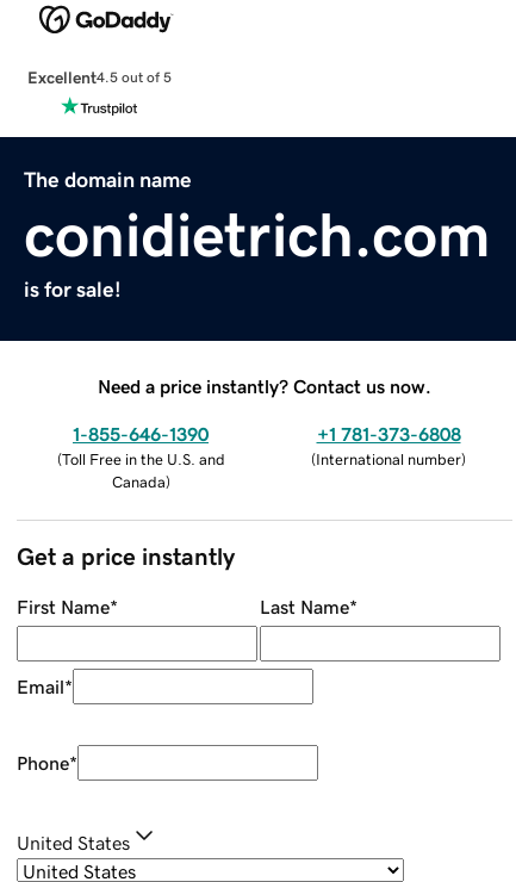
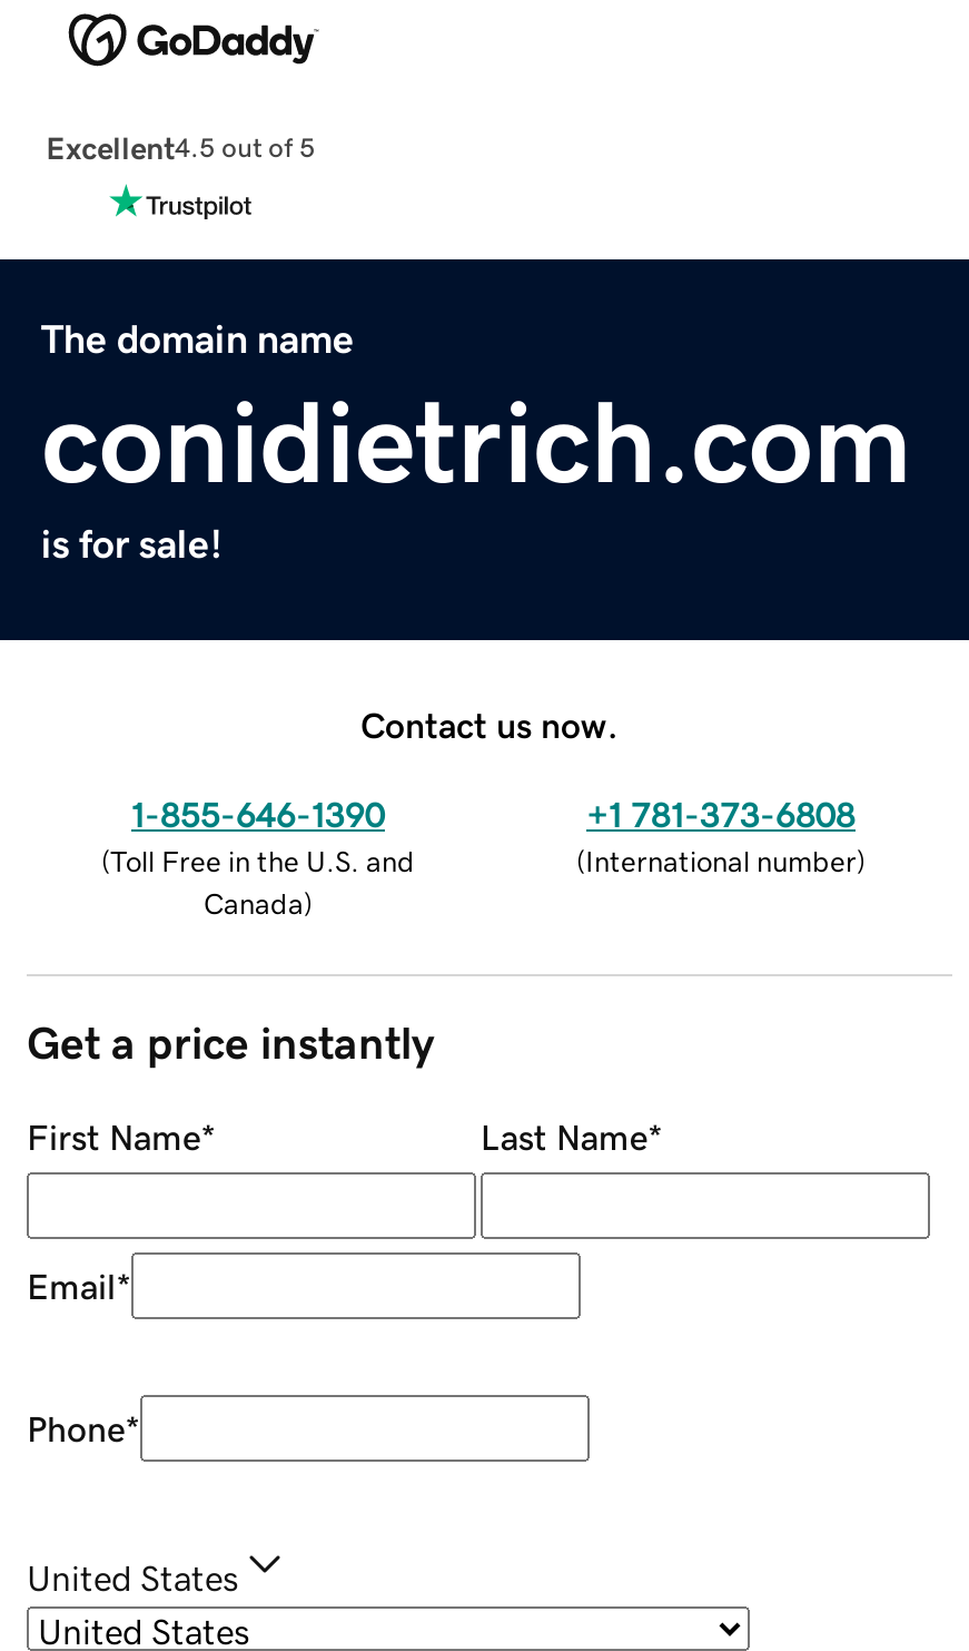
[98,376,431,395] Need a price instantly? Contact us now. -> [360,706,619,742] Contact us now.

